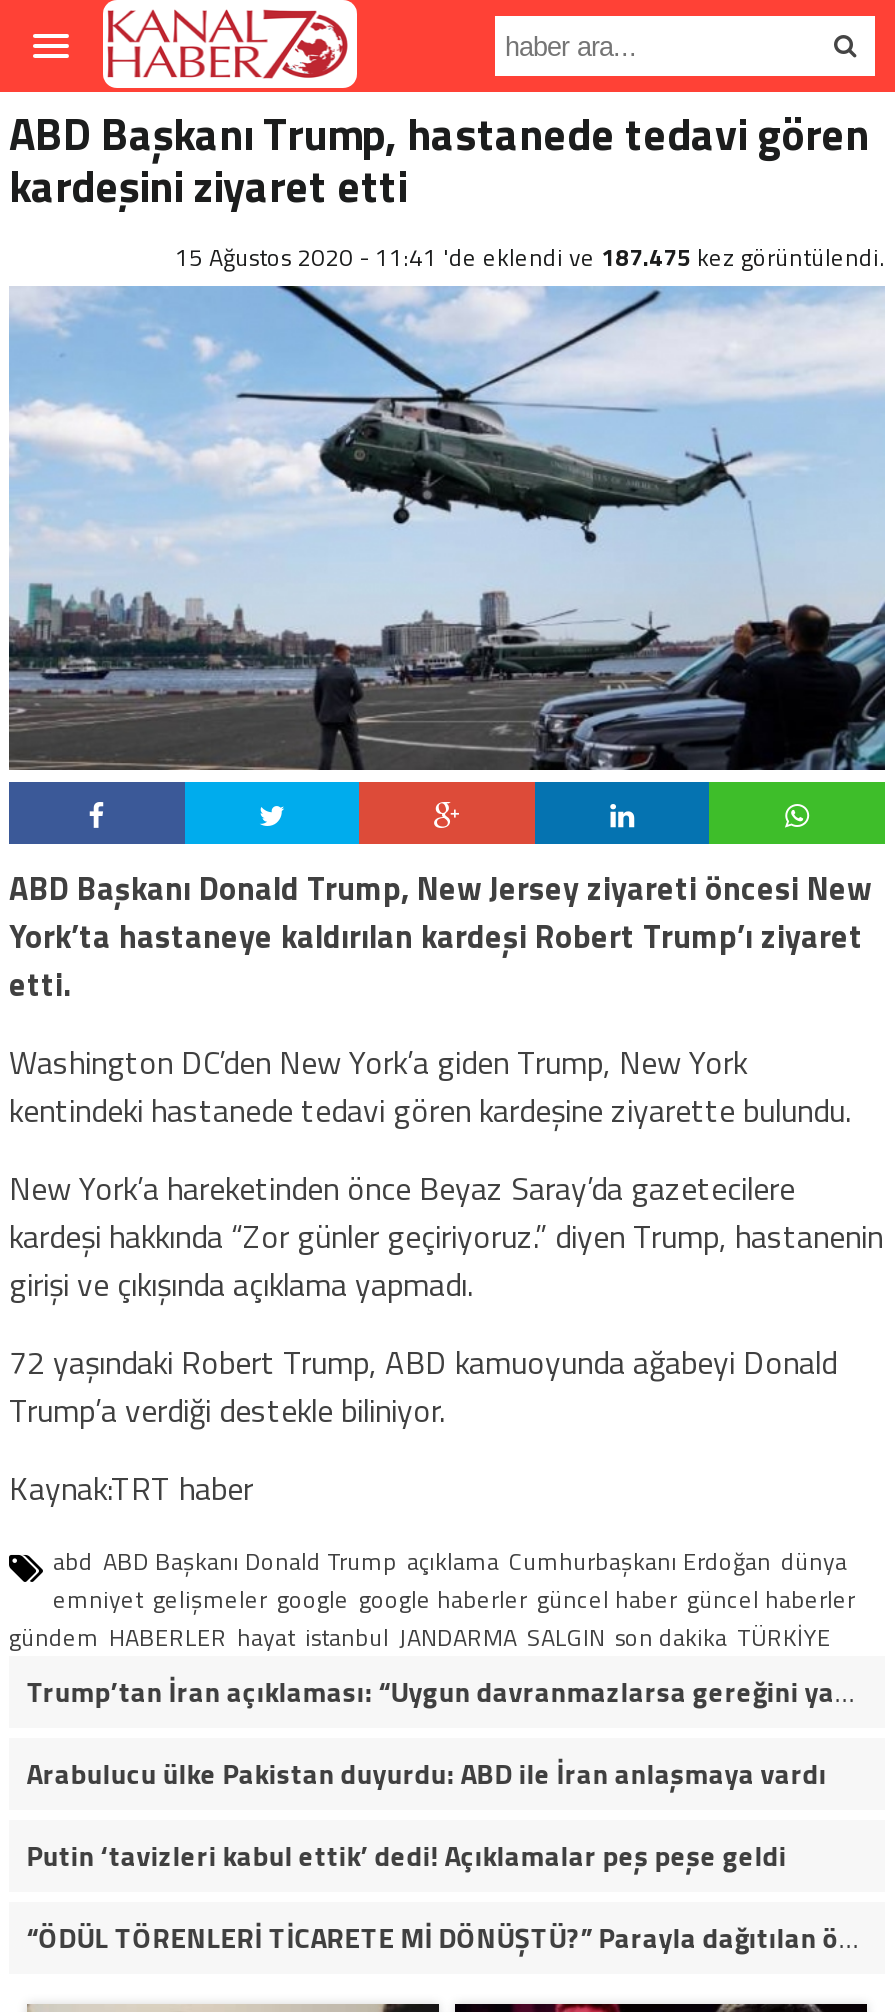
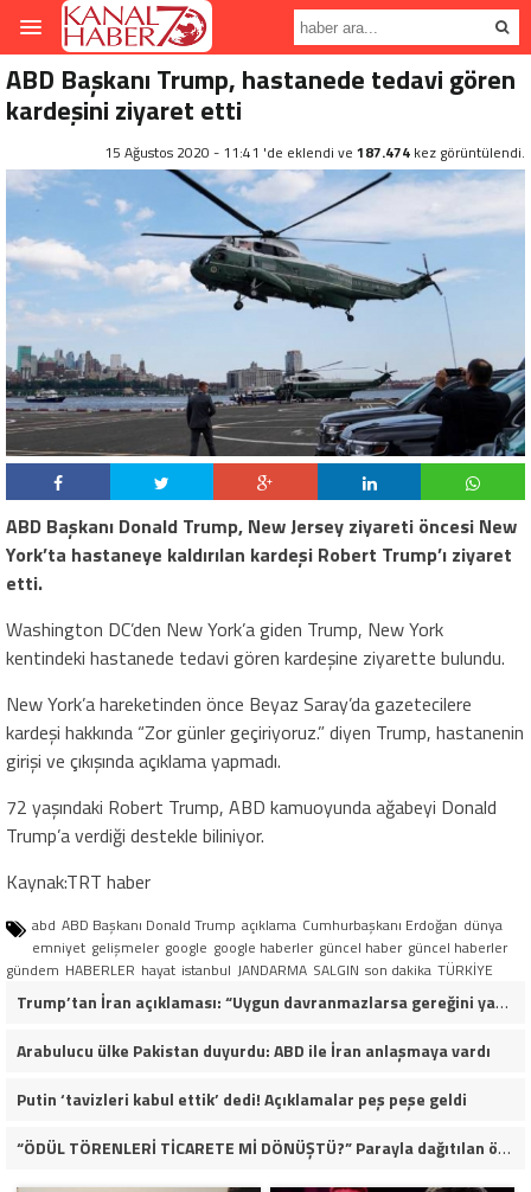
[175,238,885,276] 15 Ağustos 2020 - 11:41 'de eklendi ve 187.475 kez görüntülendi. -> [104,141,525,164] 15 Ağustos 2020 - 11:41 'de eklendi ve 187.474 kez görüntülendi.

